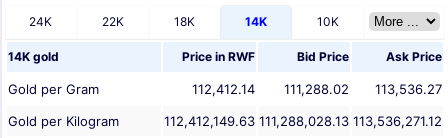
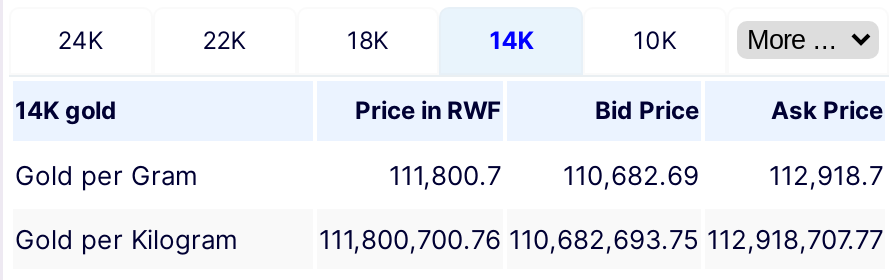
[192,81,255,97] 112,412.14 -> [389,160,501,192] 111,800.7
[284,81,349,97] 111,288.02 -> [563,160,699,192] 110,682.69
[375,81,442,97] 113,536.27 -> [769,160,883,192] 112,918.7
[164,113,442,129] 112,412,149.63 111,288,028.13 113,536,271.12 -> [319,224,883,256] 111,800,700.76 110,682,693.75 112,918,707.77

